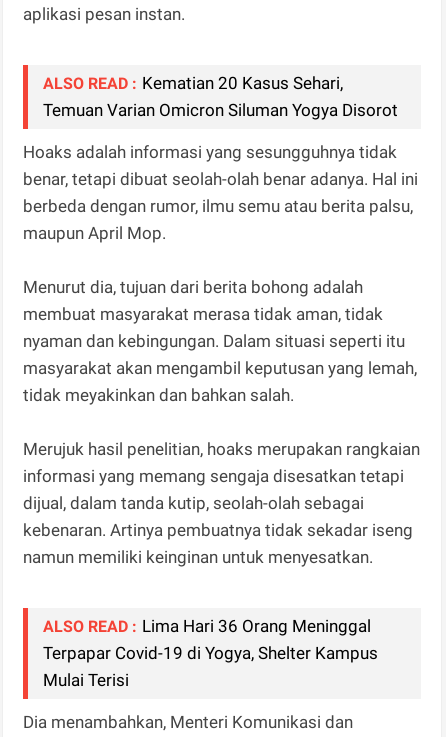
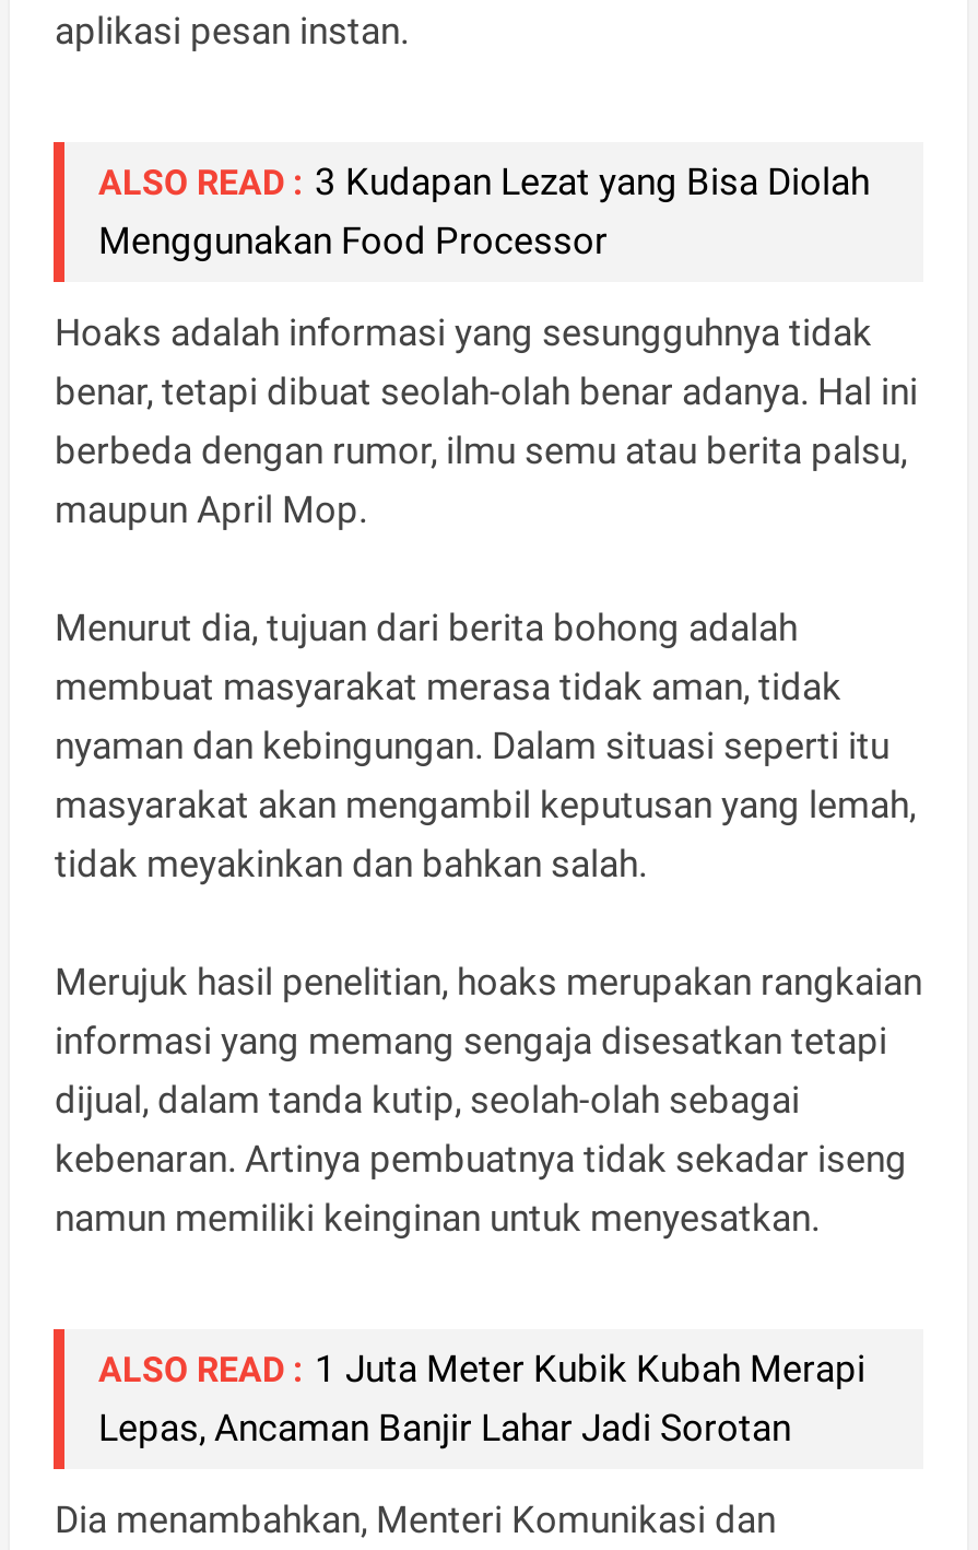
[43,73,398,120] ALSO READ : Kematian 20 Kasus Sehari, | Temuan Varian Omicron Siluman Yogya Disorot -> [98,159,870,262] ALSO READ : 3 Kudapan Lezat yang Bisa Diolah | Menggunakan Food Processor
[43,616,378,690] ALSO READ : Lima Hari 36 Orang Meninggal | Terpapar Covid-19 di Yogya, Shelter Kampus | Mulai Terisi -> [98,1346,865,1449] ALSO READ : 1 Juta Meter Kubik Kubah Merapi | Lepas, Ancaman Banjir Lahar Jadi Sorotan

